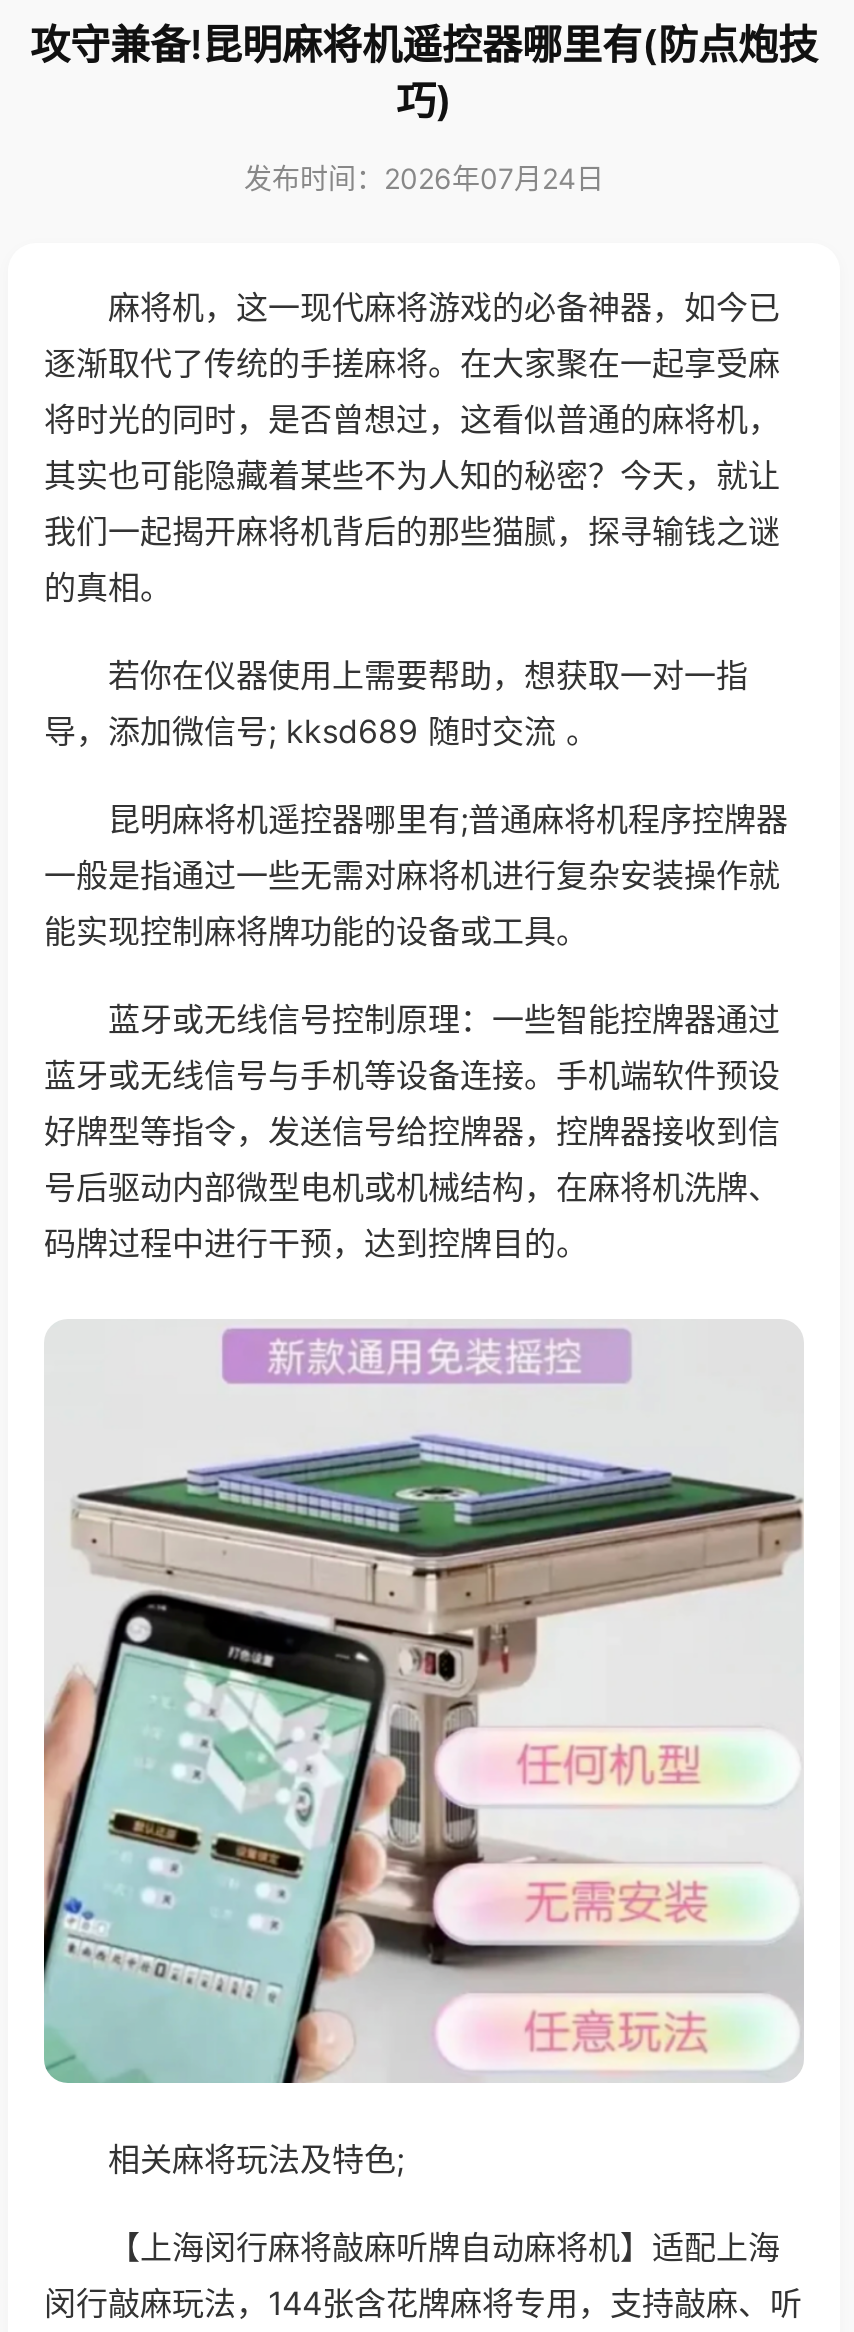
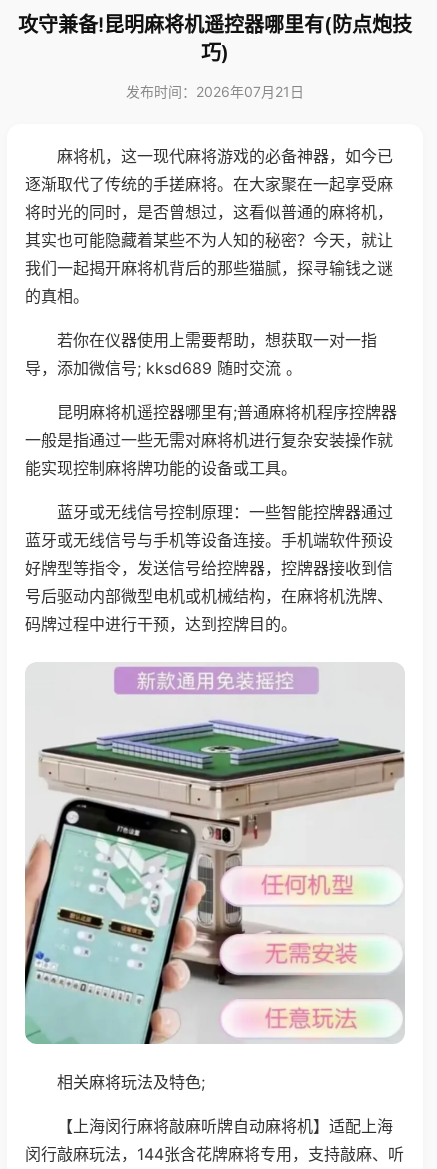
[244,161,604,195] 发布时间：2026年07月24日 -> [126,83,304,100] 发布时间：2026年07月21日

